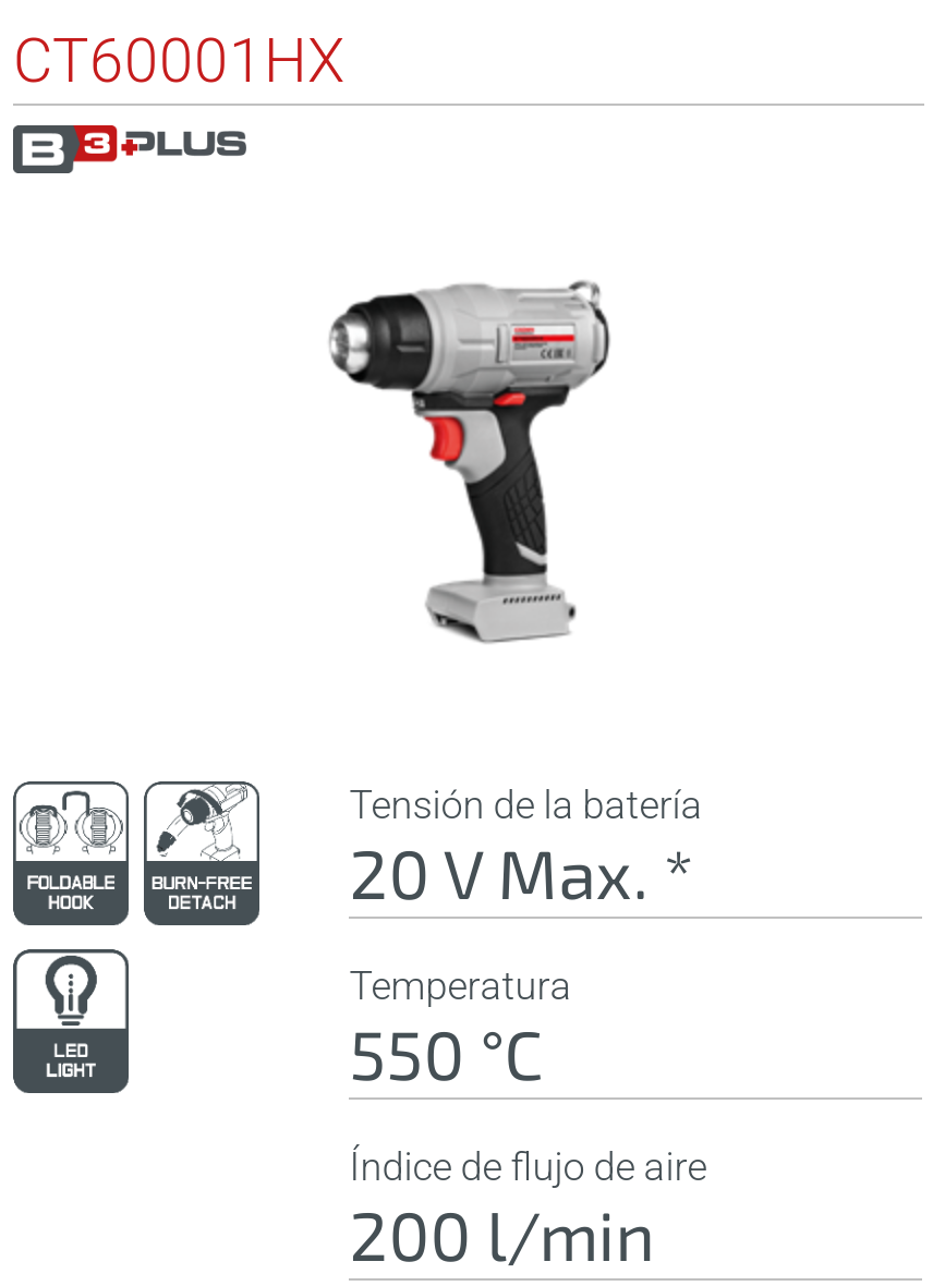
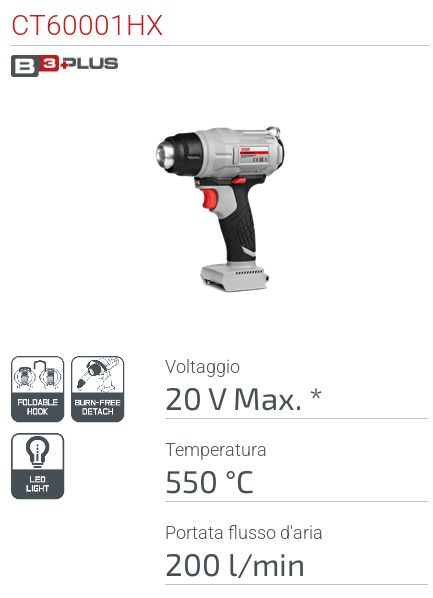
[349,781,703,827] Tensión de la batería -> [165,356,240,377] Voltaggio
[349,1143,707,1189] Índice de flujo de aire -> [165,522,323,543] Portata flusso d'aria

